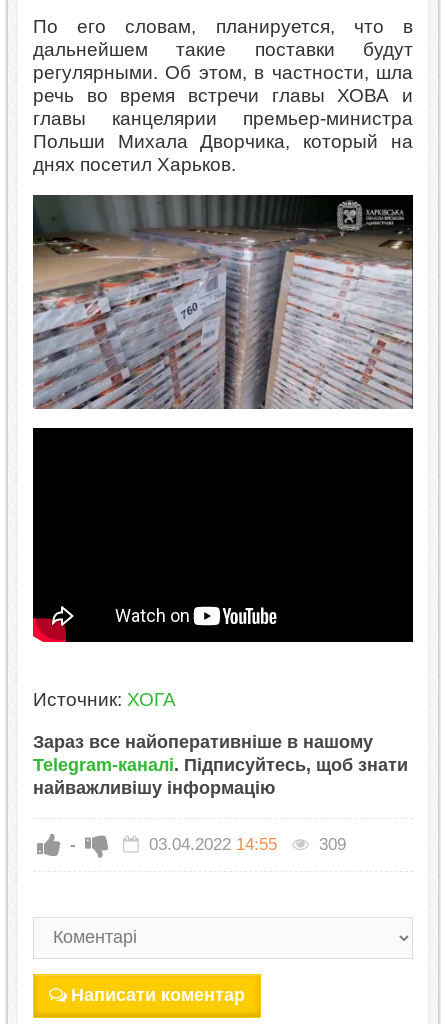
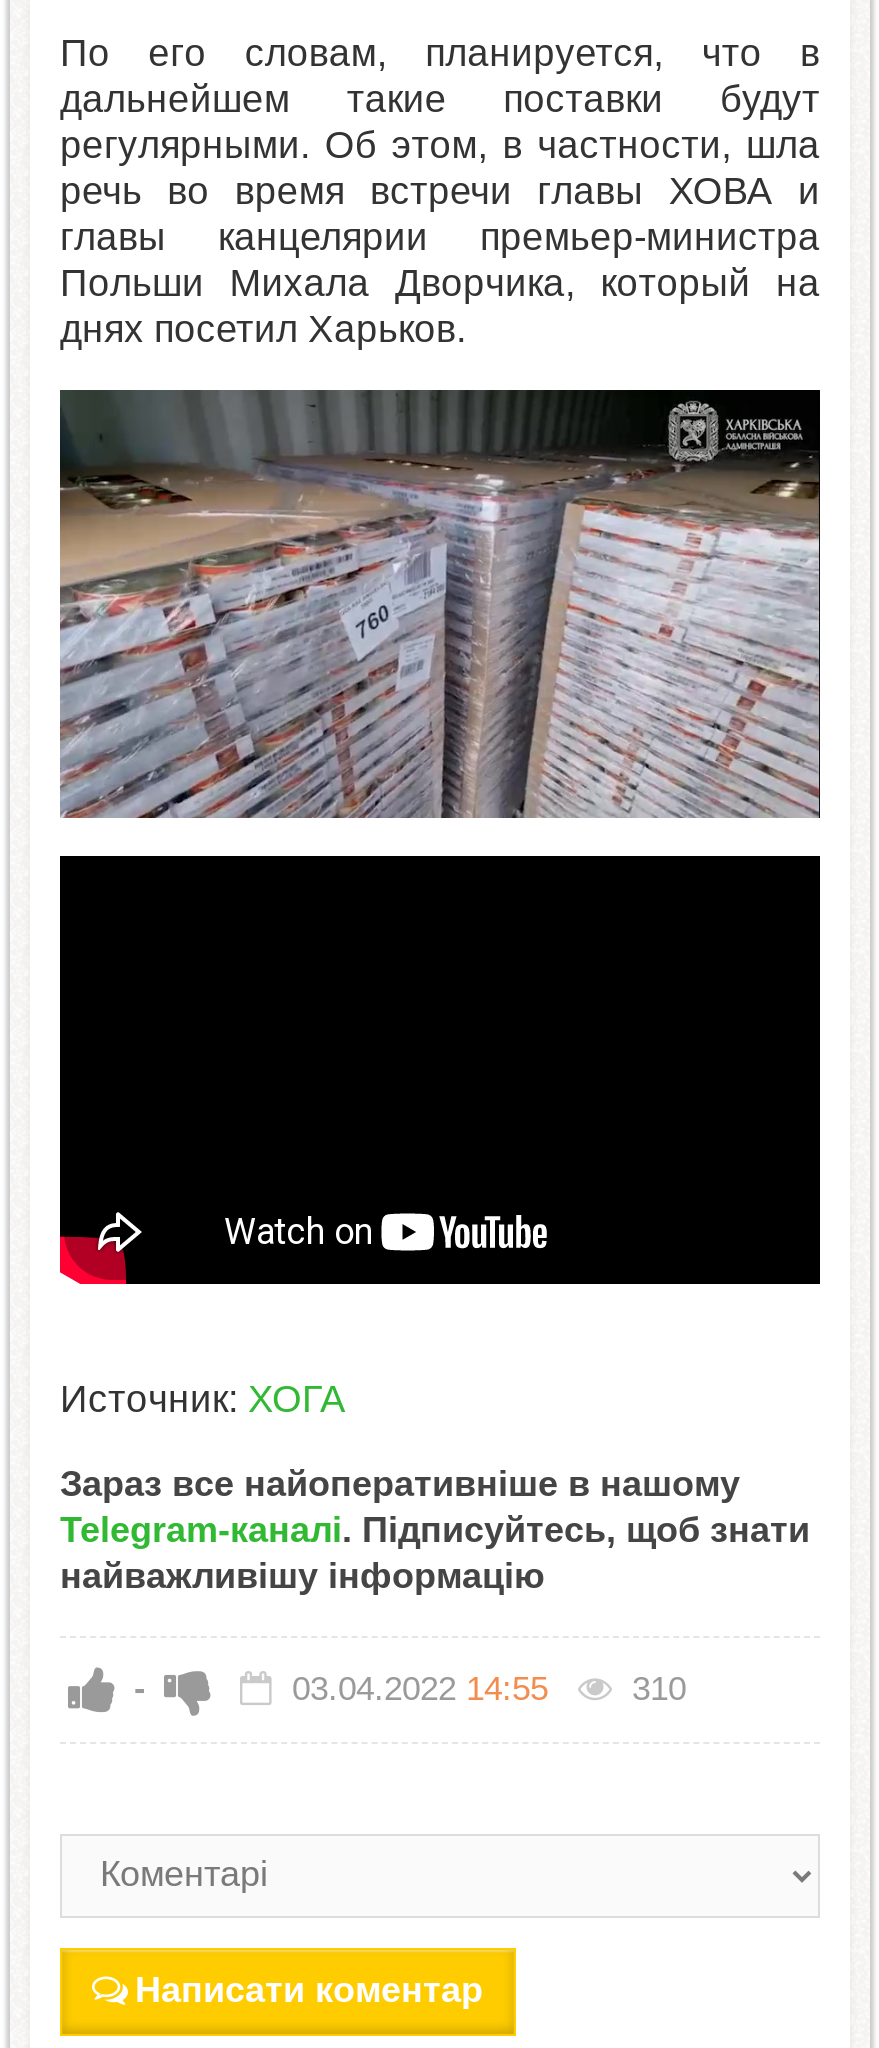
[149,835,346,854] 03.04.2022 14:55 309 -> [292,1669,686,1707] 03.04.2022 14:55 310

